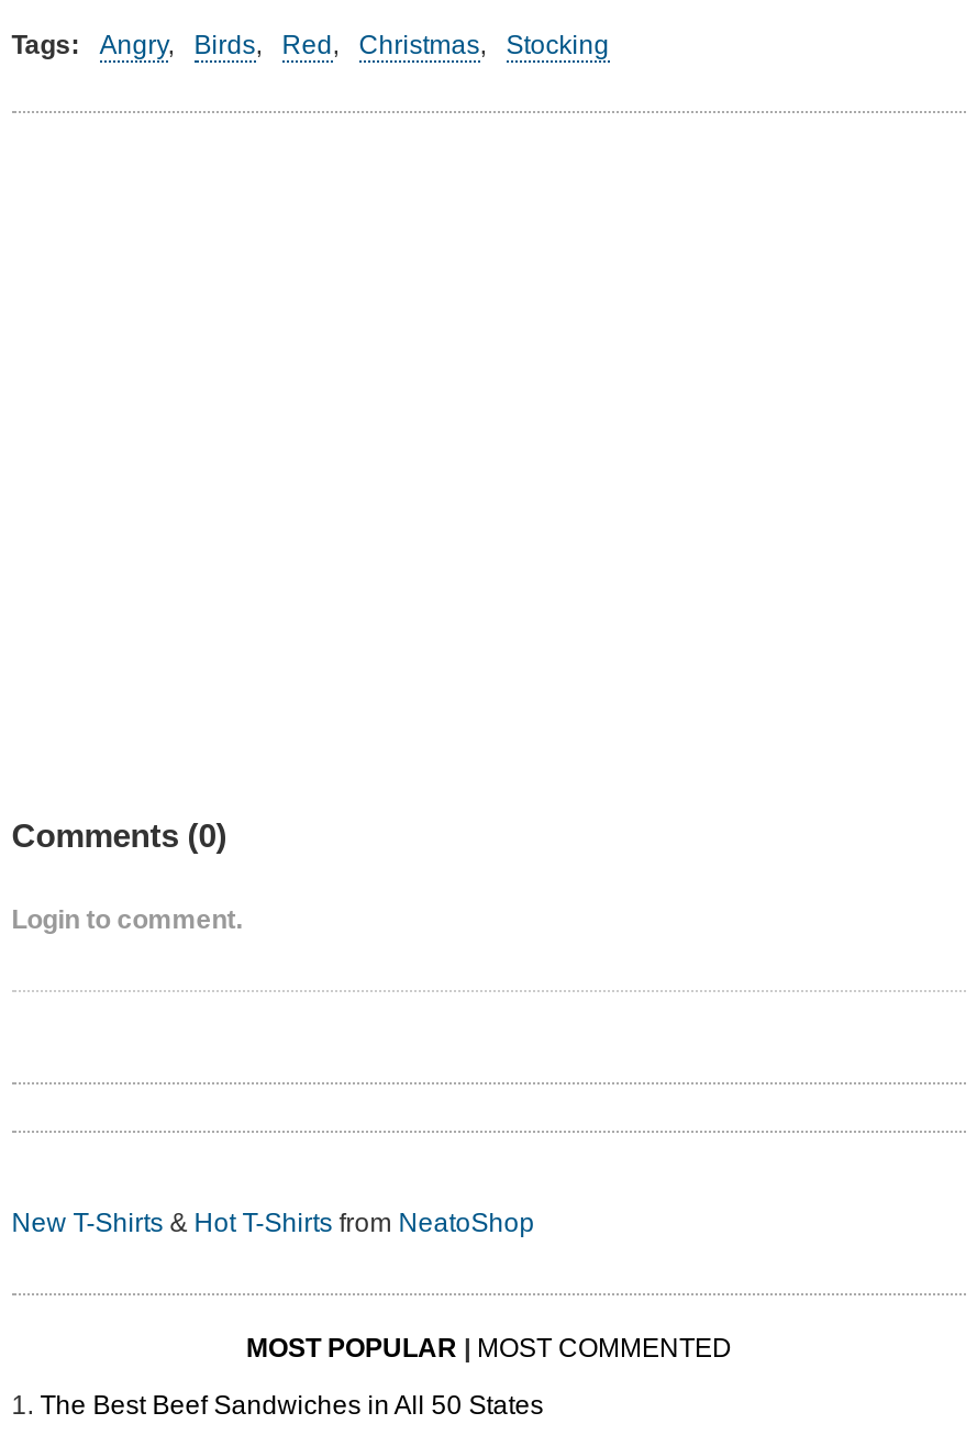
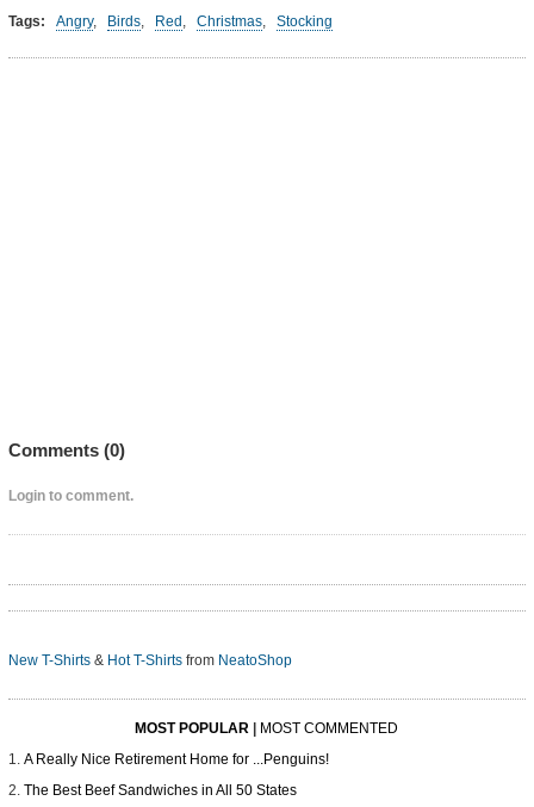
none -> [23,752,329,768] A Really Nice Retirement Home for ...Penguins!

